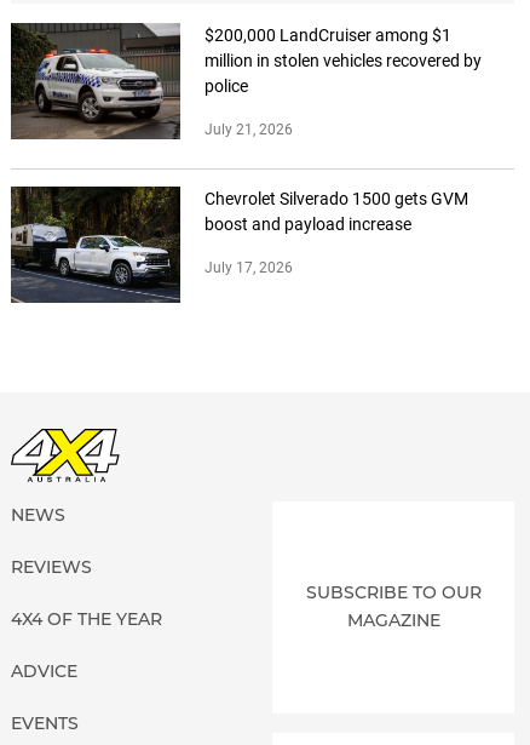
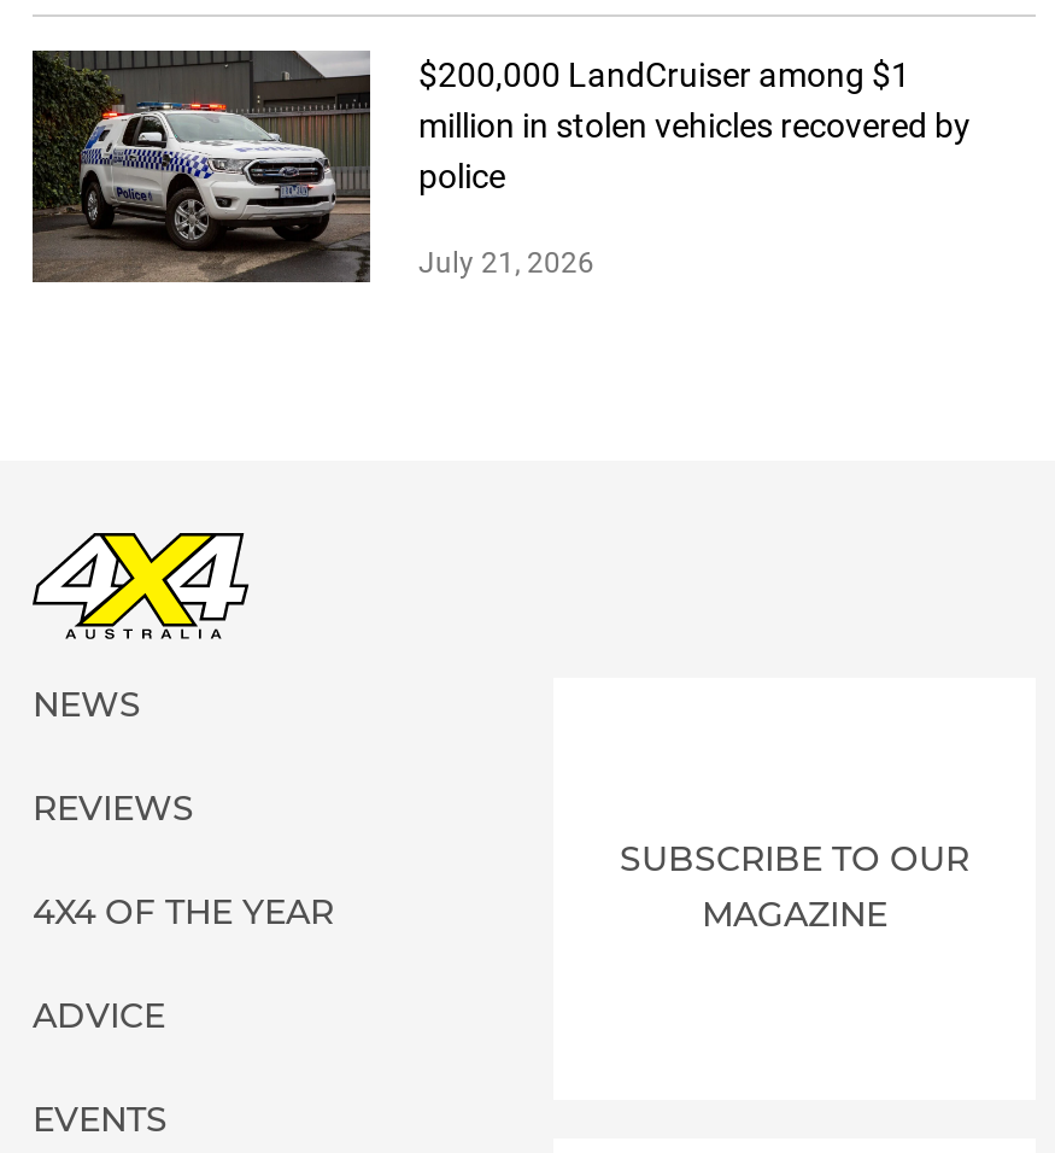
[11,185,468,303] [image] | Chevrolet Silverado 1500 gets GVM | boost and payload increase | July 17, 2026 -> none

